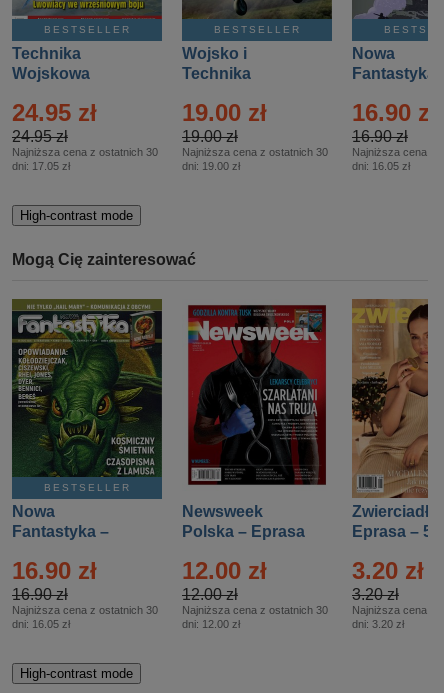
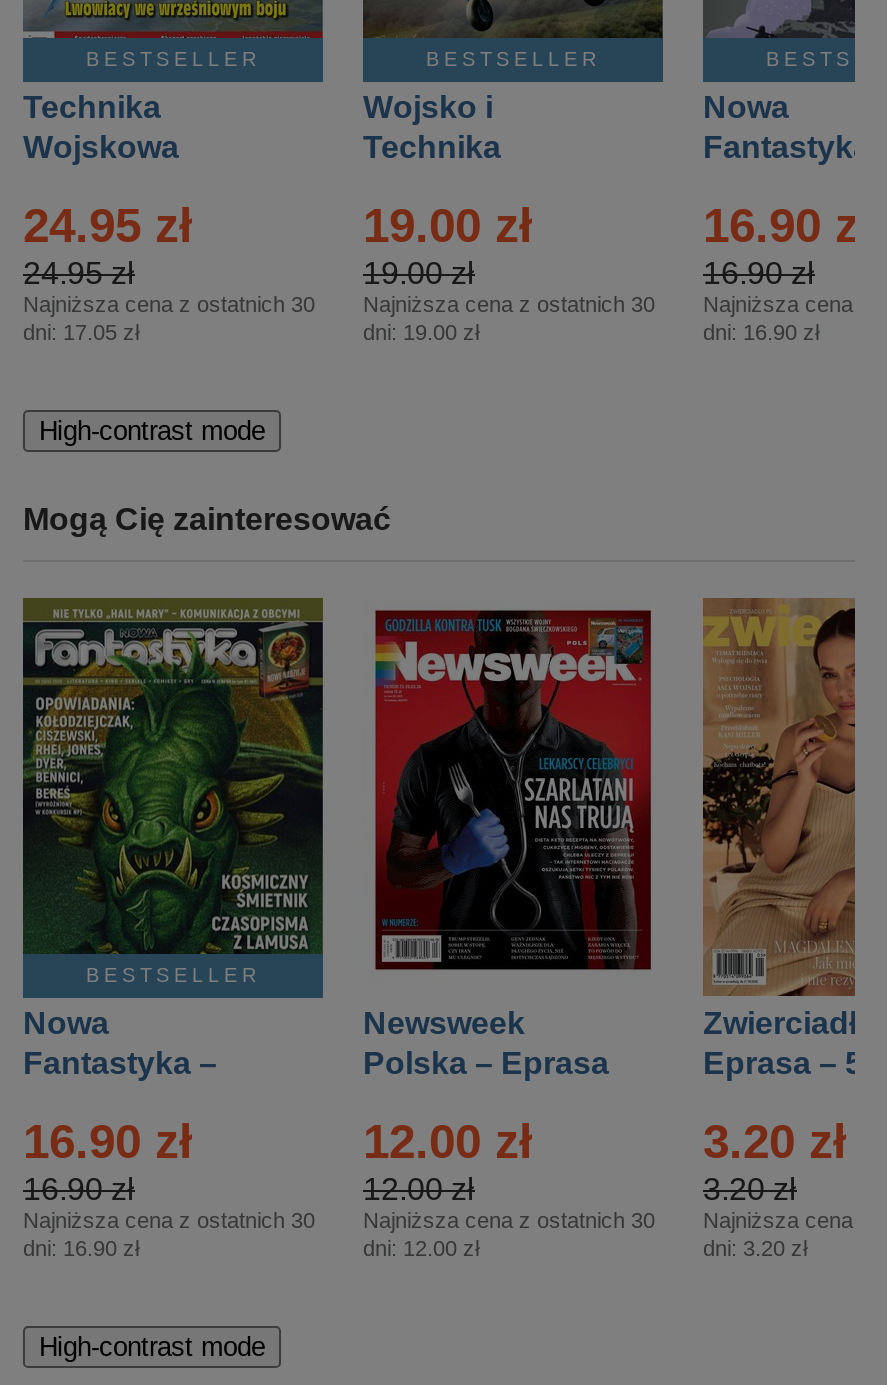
[352,160,410,172] dni: 16.05 zł -> [703,321,819,345] dni: 16.90 zł
[12,618,70,630] dni: 16.05 zł -> [23,1237,139,1261] dni: 16.90 zł

